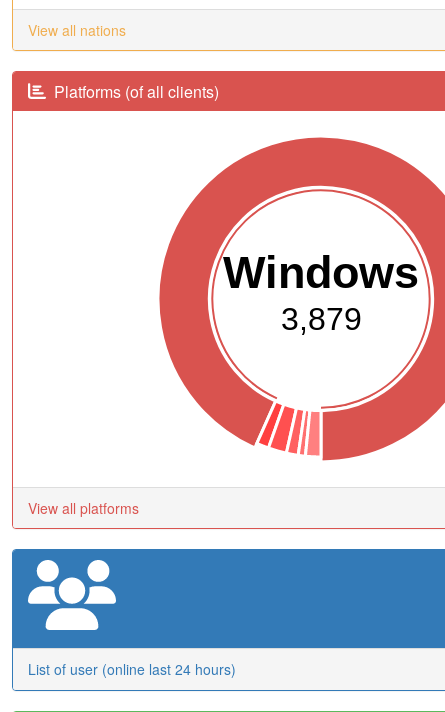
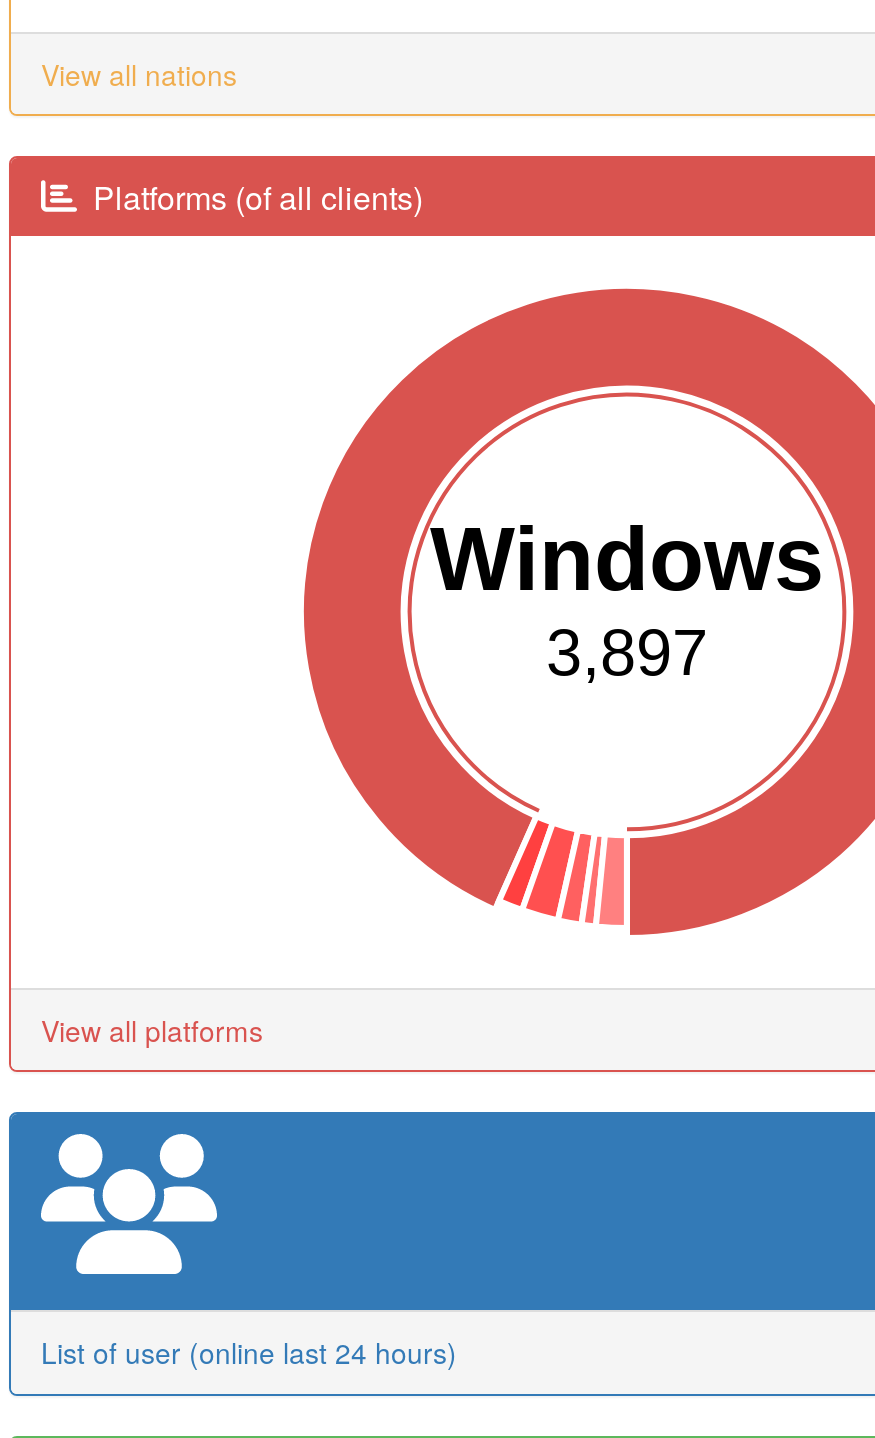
[280,302,361,338] 3,879 -> [546,616,708,689] 3,897

